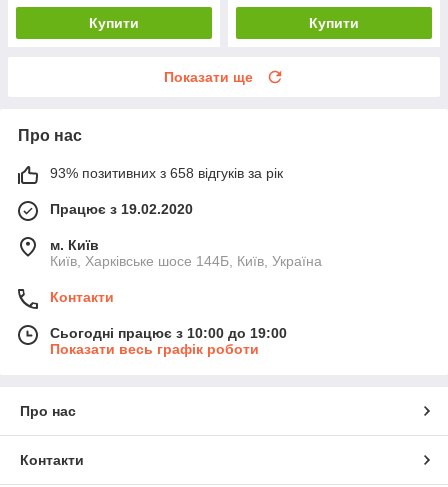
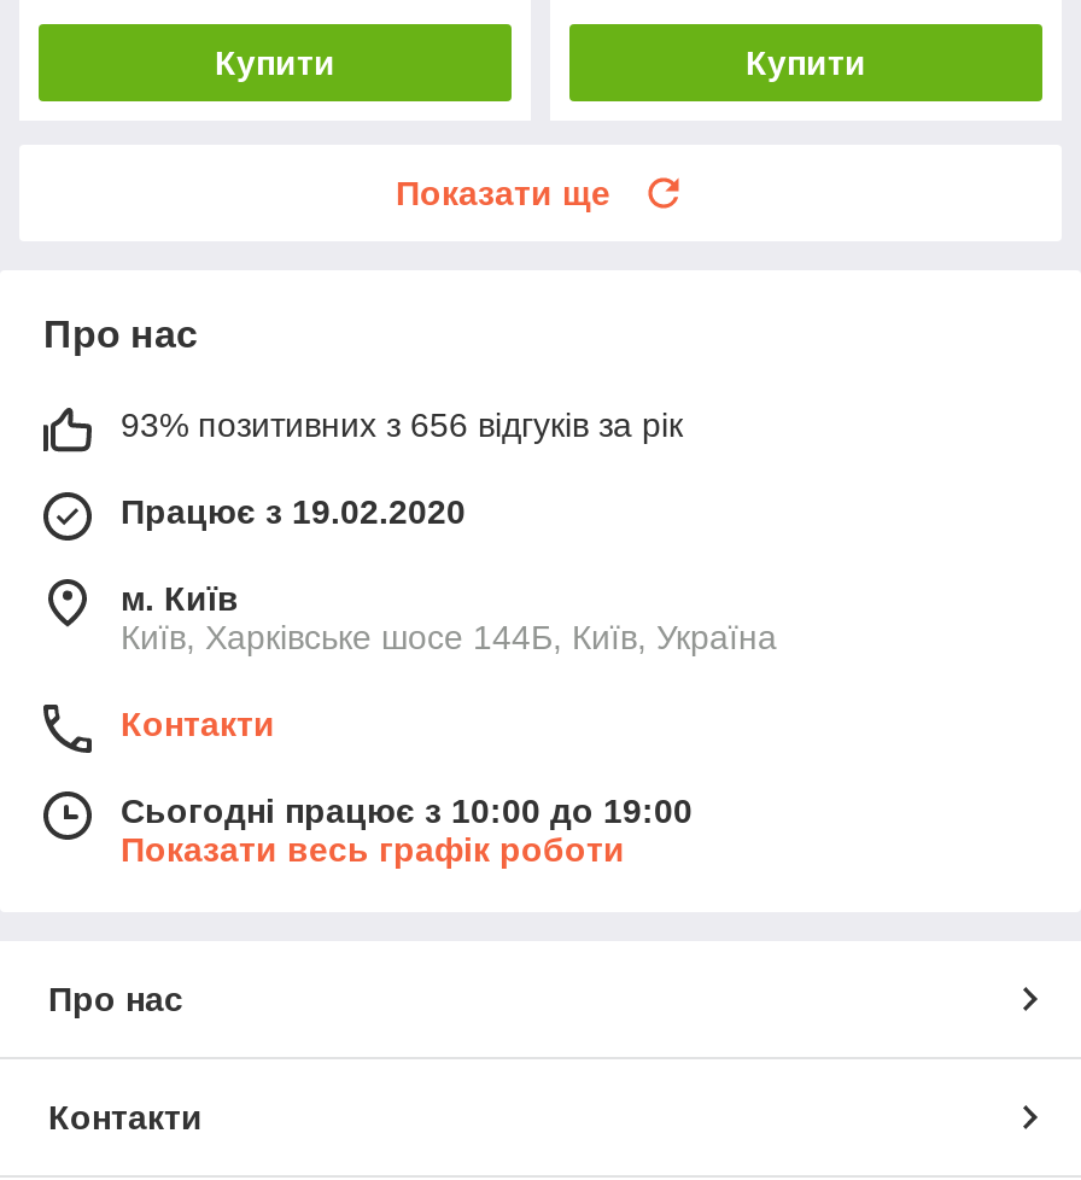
[50,165,283,181] 93% позитивних з 658 відгуків за рік -> [121,405,683,444] 93% позитивних з 656 відгуків за рік

